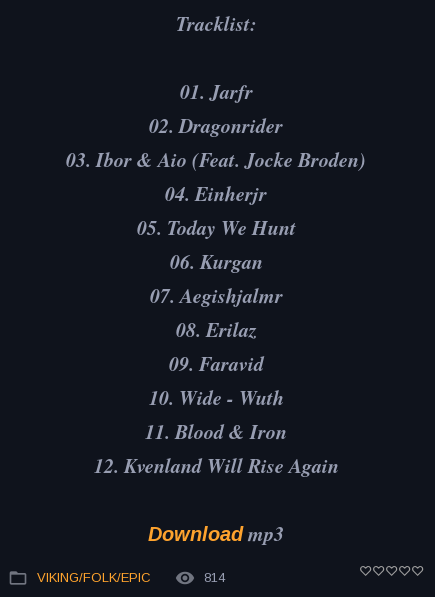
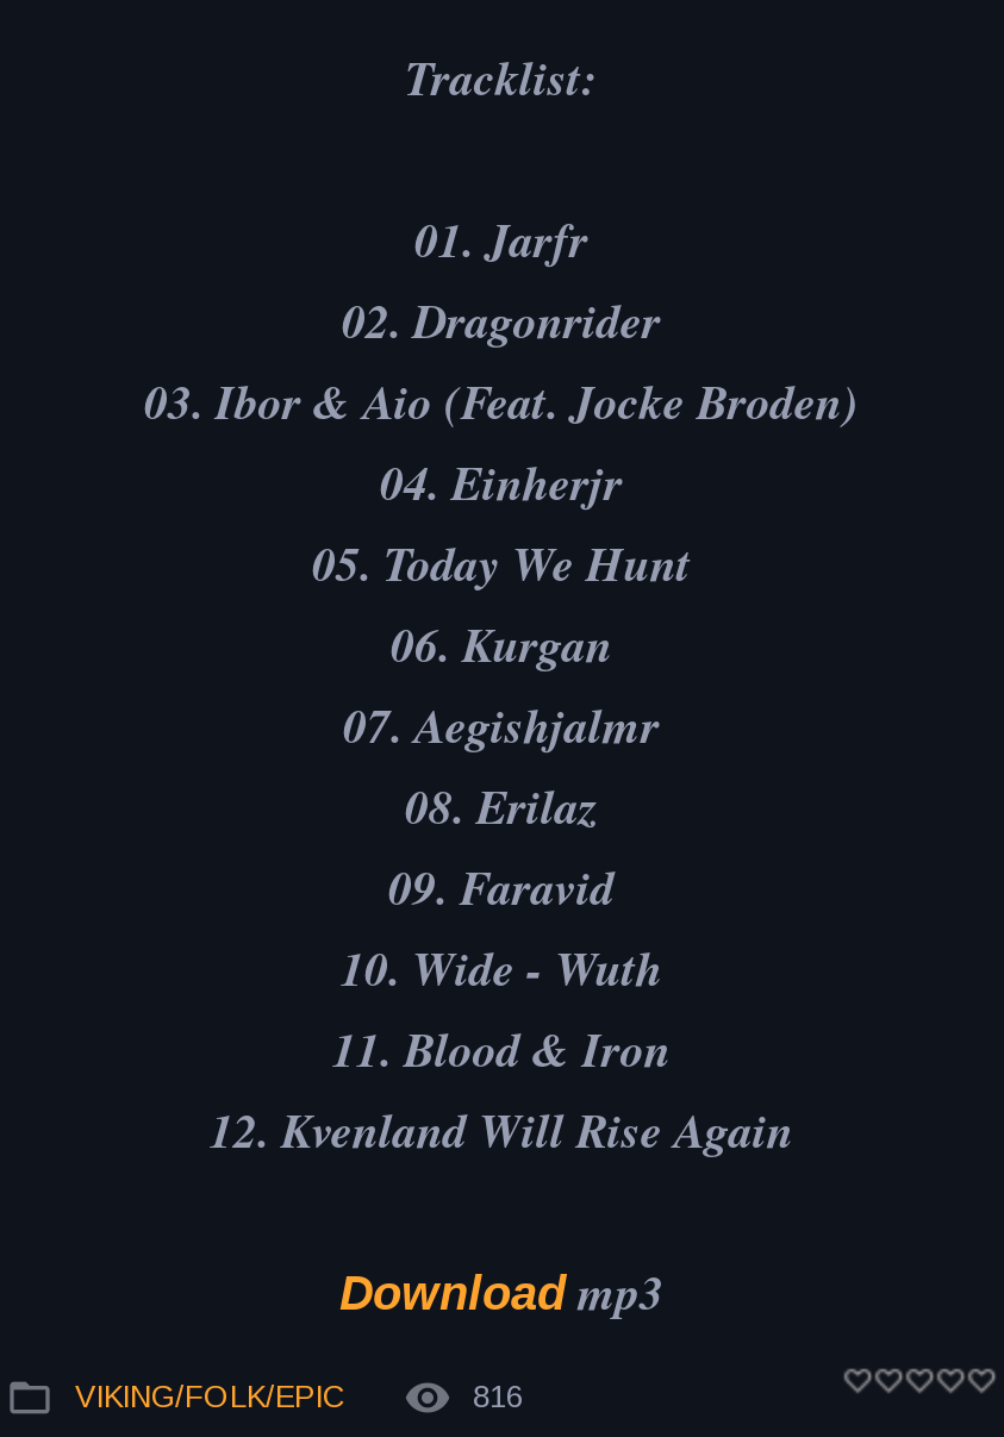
[204,570,225,585] 814 -> [473,1378,523,1414] 816

